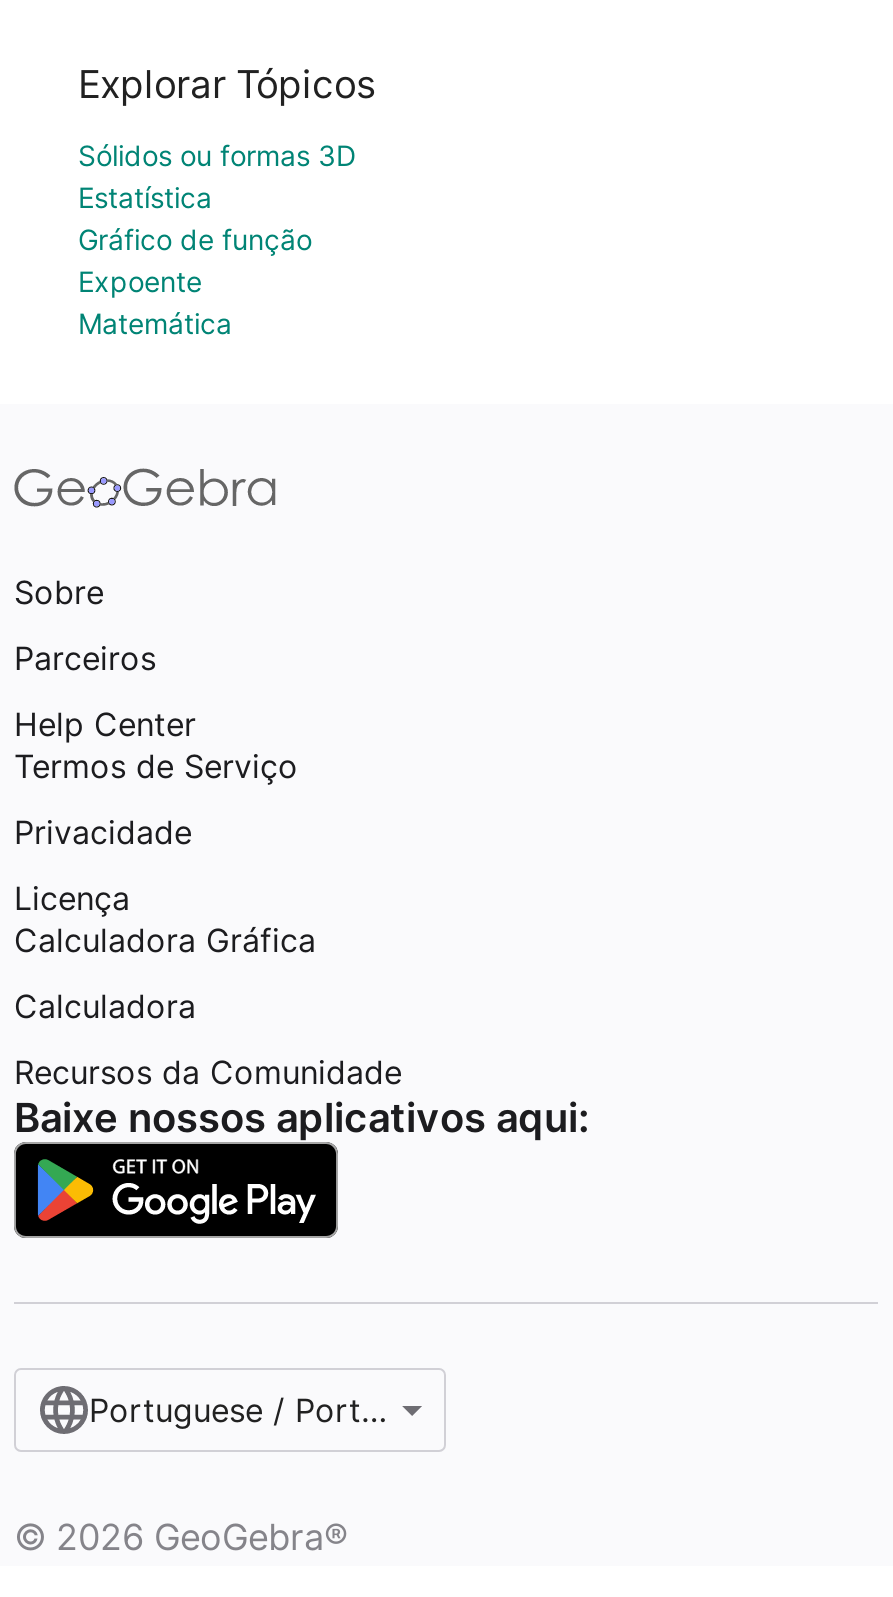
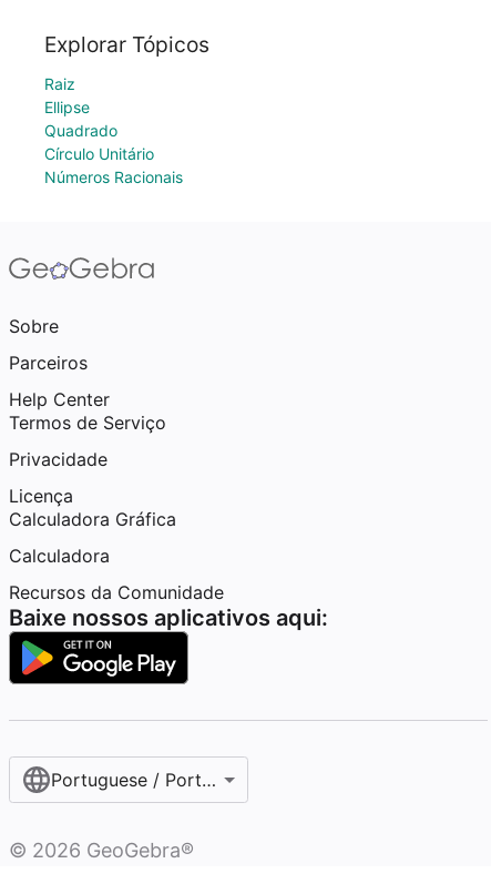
[78,138,356,340] Sólidos ou formas 3D | Estatística | Gráfico de função | Expoente | Matemática -> [44,74,183,186] Raiz | Ellipse | Quadrado | Círculo Unitário | Números Racionais

